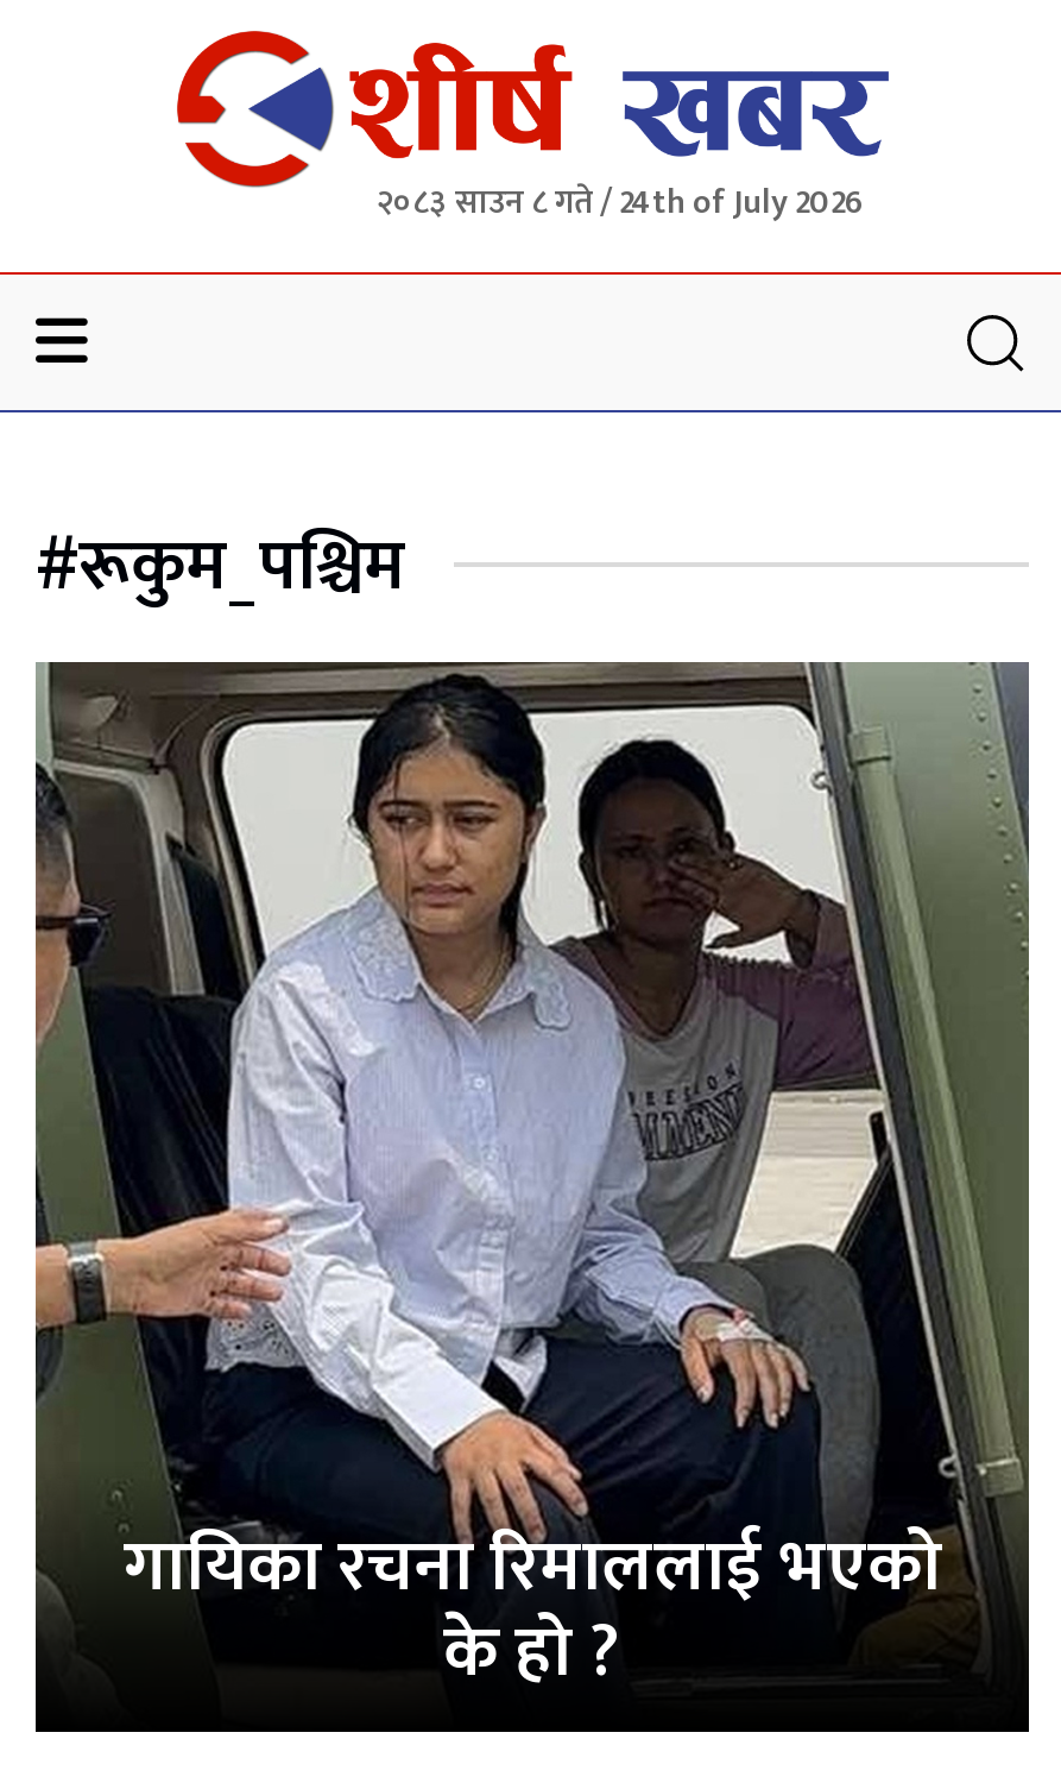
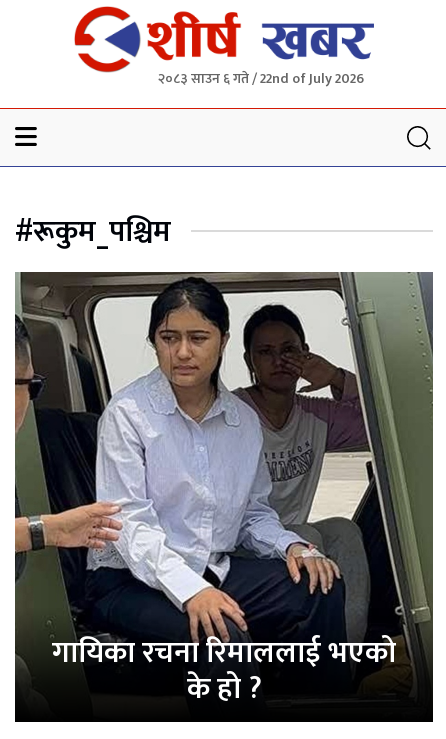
[377,175,864,230] २०८३ साउन ८ गते / 24th of July 2026 -> [158,67,364,90] २०८३ साउन ६ गते / 22nd of July 2026

